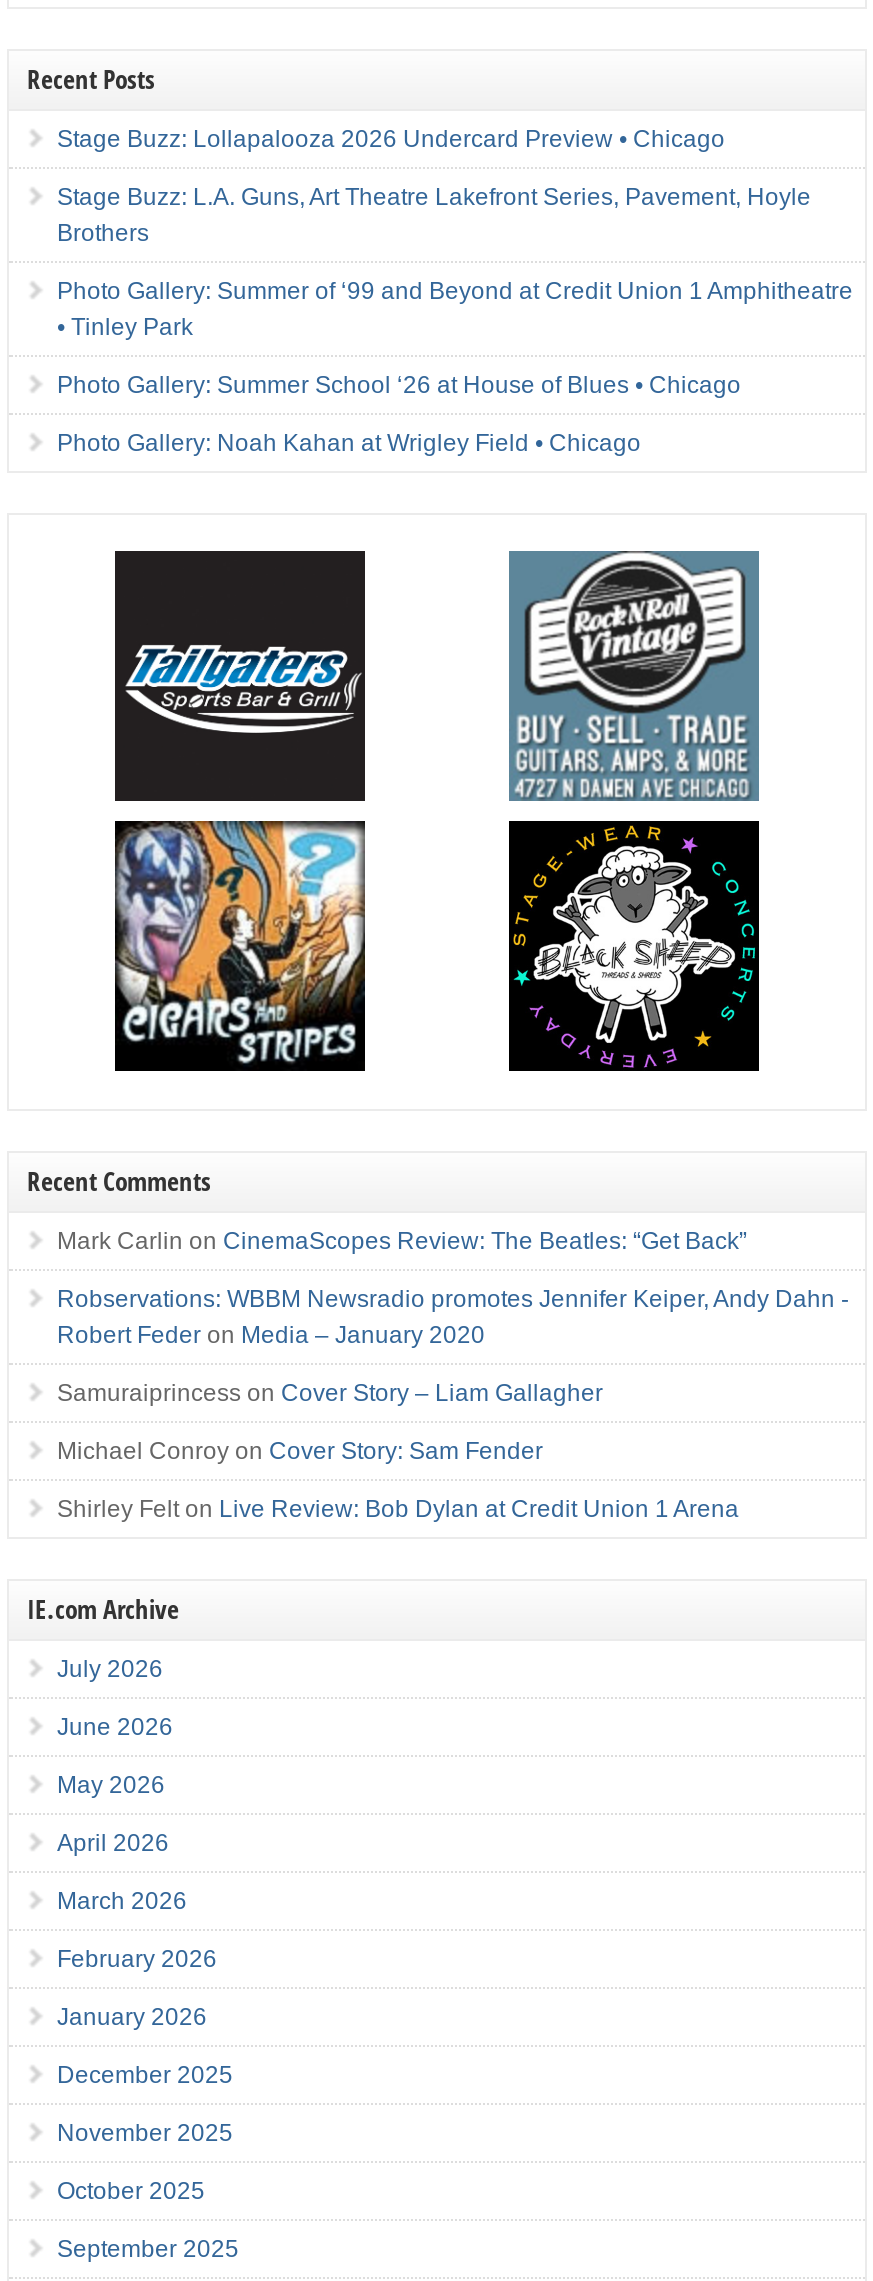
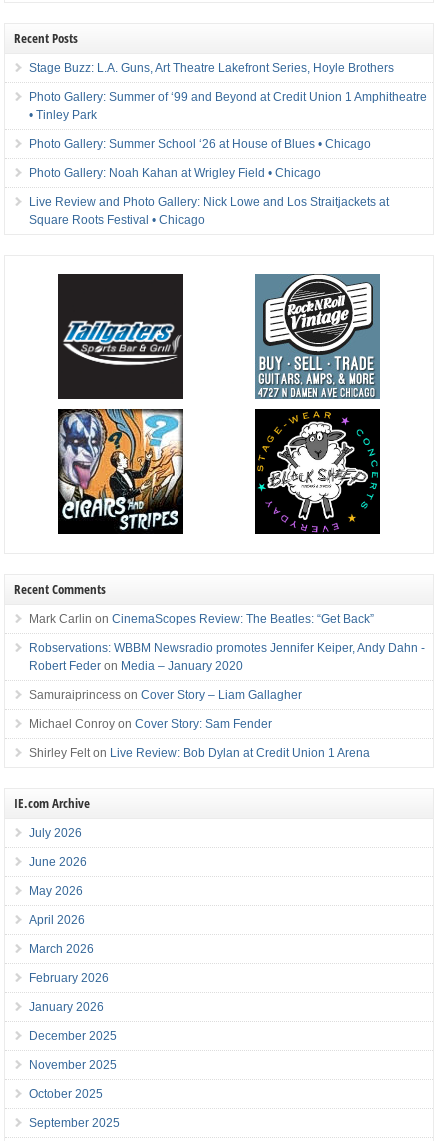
[57,125,811,247] Stage Buzz: Lollapalooza 2026 Undercard Preview • Chicago | Stage Buzz: L.A. Guns, Art Theatre Lakefront Series, Pavement, Hoyle | Brothers -> [29,61,394,75] Stage Buzz: L.A. Guns, Art Theatre Lakefront Series, Hoyle Brothers
moved [57,277,853,457] -> [29,90,427,180]: Photo Gallery: Summer of ‘99 and Beyond at Credit Union 1 Amphitheatre | • Tinley Park | Photo Gallery: Summer School ‘26 at House of Blues • Chicago | Photo Gallery: Noah Kahan at Wrigley Field • Chicago
none -> [29,195,389,227] Live Review and Photo Gallery: Nick Lowe and Los Straitjackets at | Square Roots Festival • Chicago

